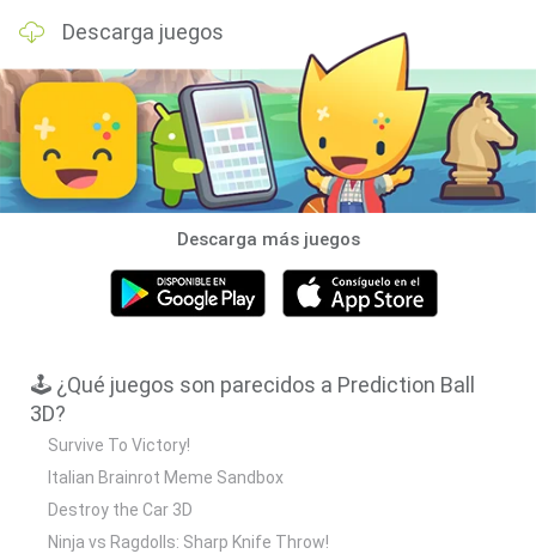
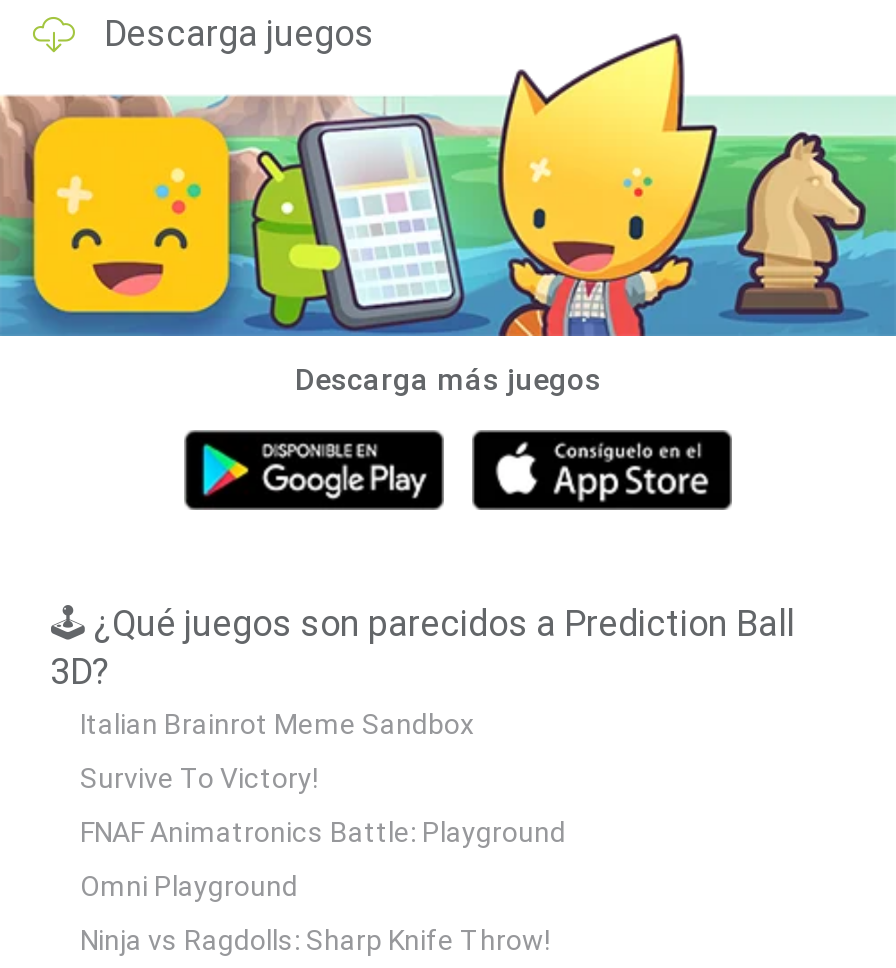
none -> [80,816,566,848] FNAF Animatronics Battle: Playground
moved [48,468,284,487] -> [80,708,474,740]: Italian Brainrot Meme Sandbox
[48,500,193,519] Destroy the Car 3D -> [80,870,298,902] Omni Playground

